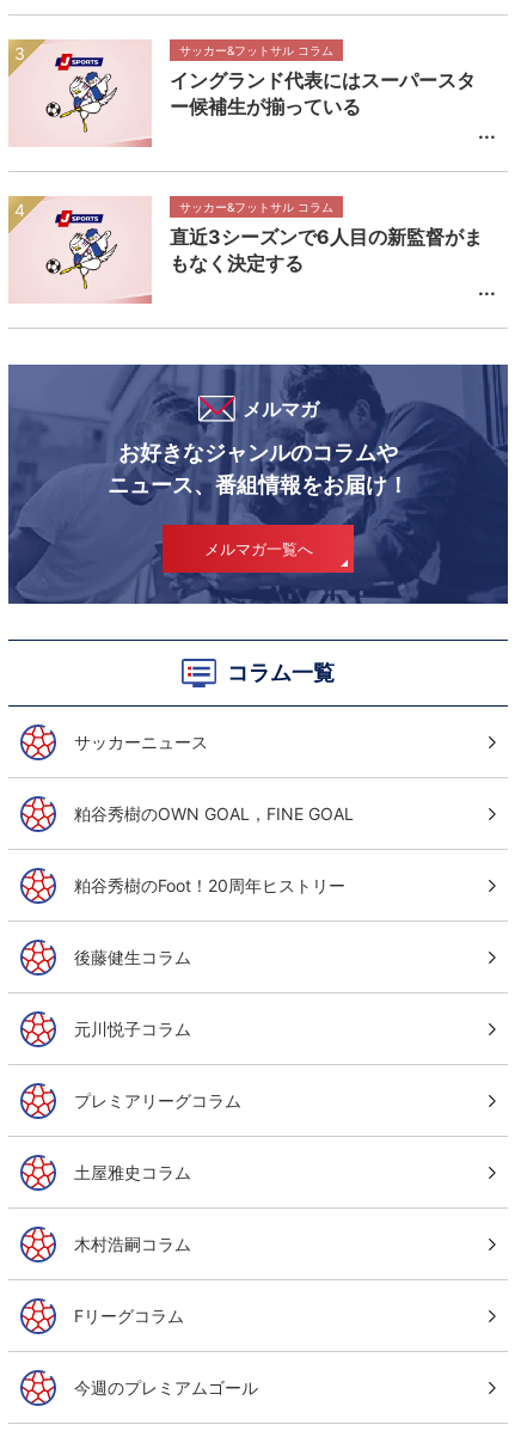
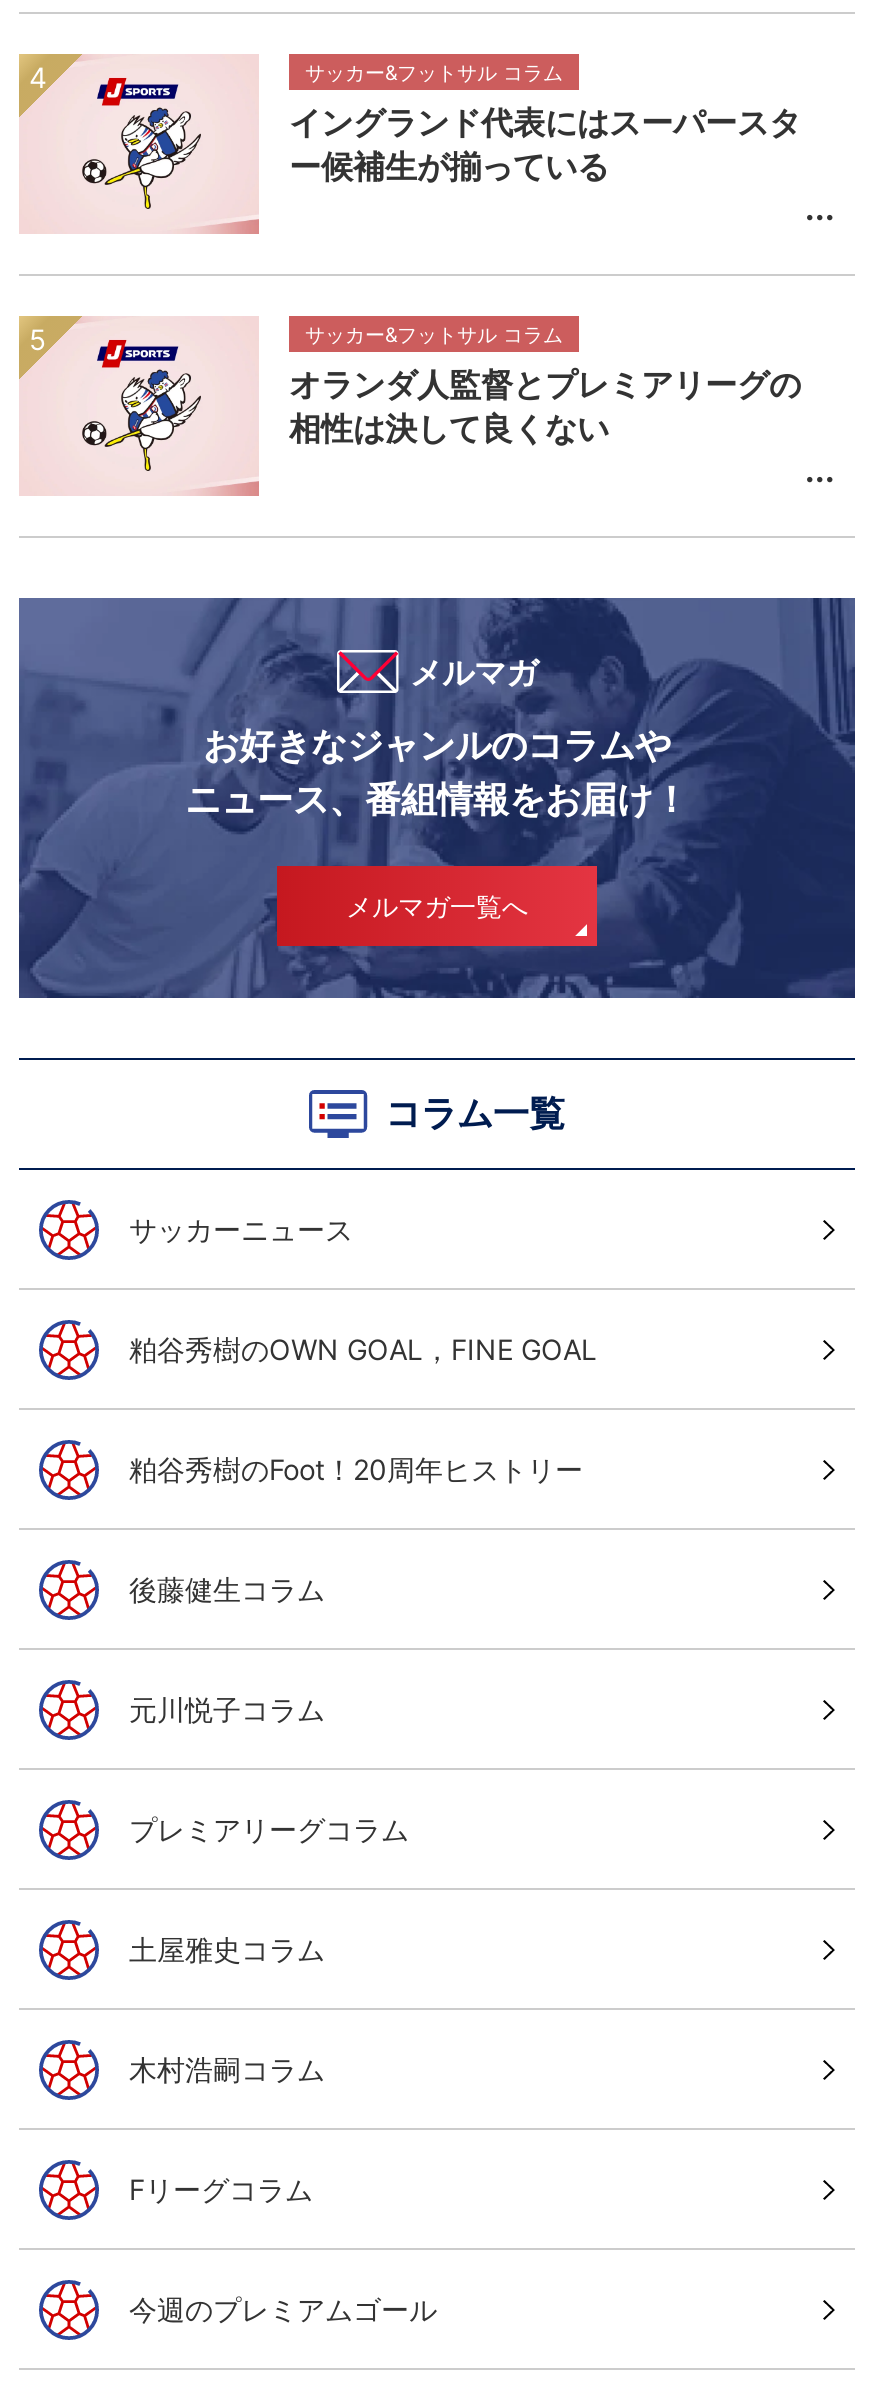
[170,225,483,275] 直近3シーズンで6人目の新監督がま | もなく決定する -> [289,364,801,448] オランダ人監督とプレミアリーグの | 相性は決して良くない

